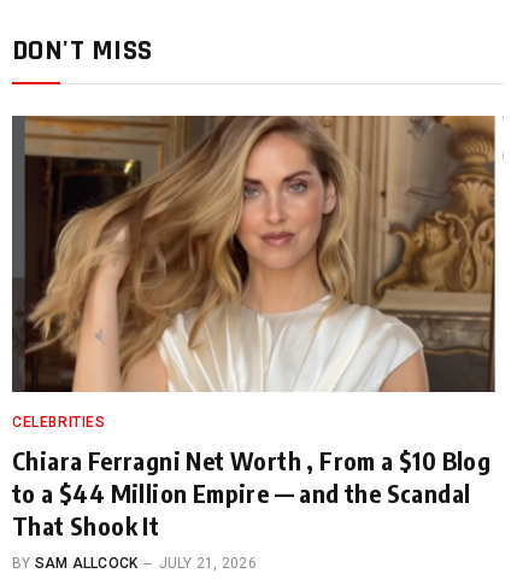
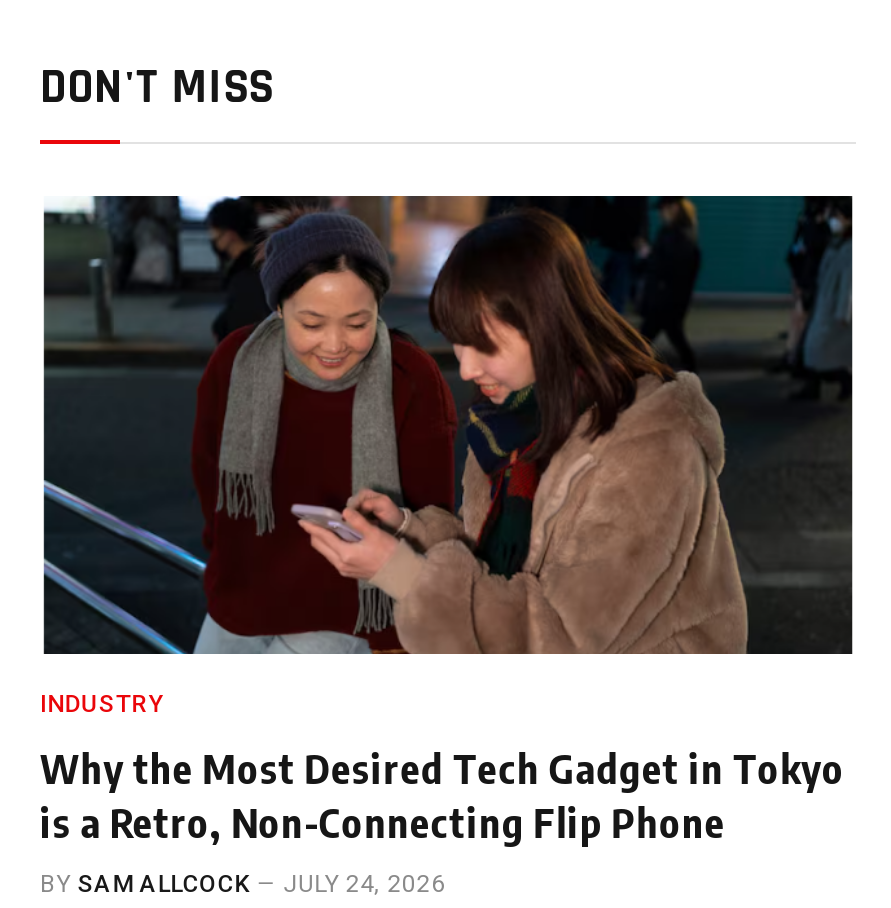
[11,115,504,431] [image] | CELEBRITIES -> [40,194,854,718] [image] | INDUSTRY
[12,445,491,540] Chiara Ferragni Net Worth , From a $10 Blog | to a $44 Million Empire — and the Scandal | That Shook It -> [40,742,845,846] Why the Most Desired Tech Gadget in Tokyo | is a Retro, Non-Connecting Flip Phone
[12,555,256,572] BY SAM ALLCOCK JULY 21, 2026 -> [40,870,446,898] BY SAM ALLCOCK JULY 24, 2026

